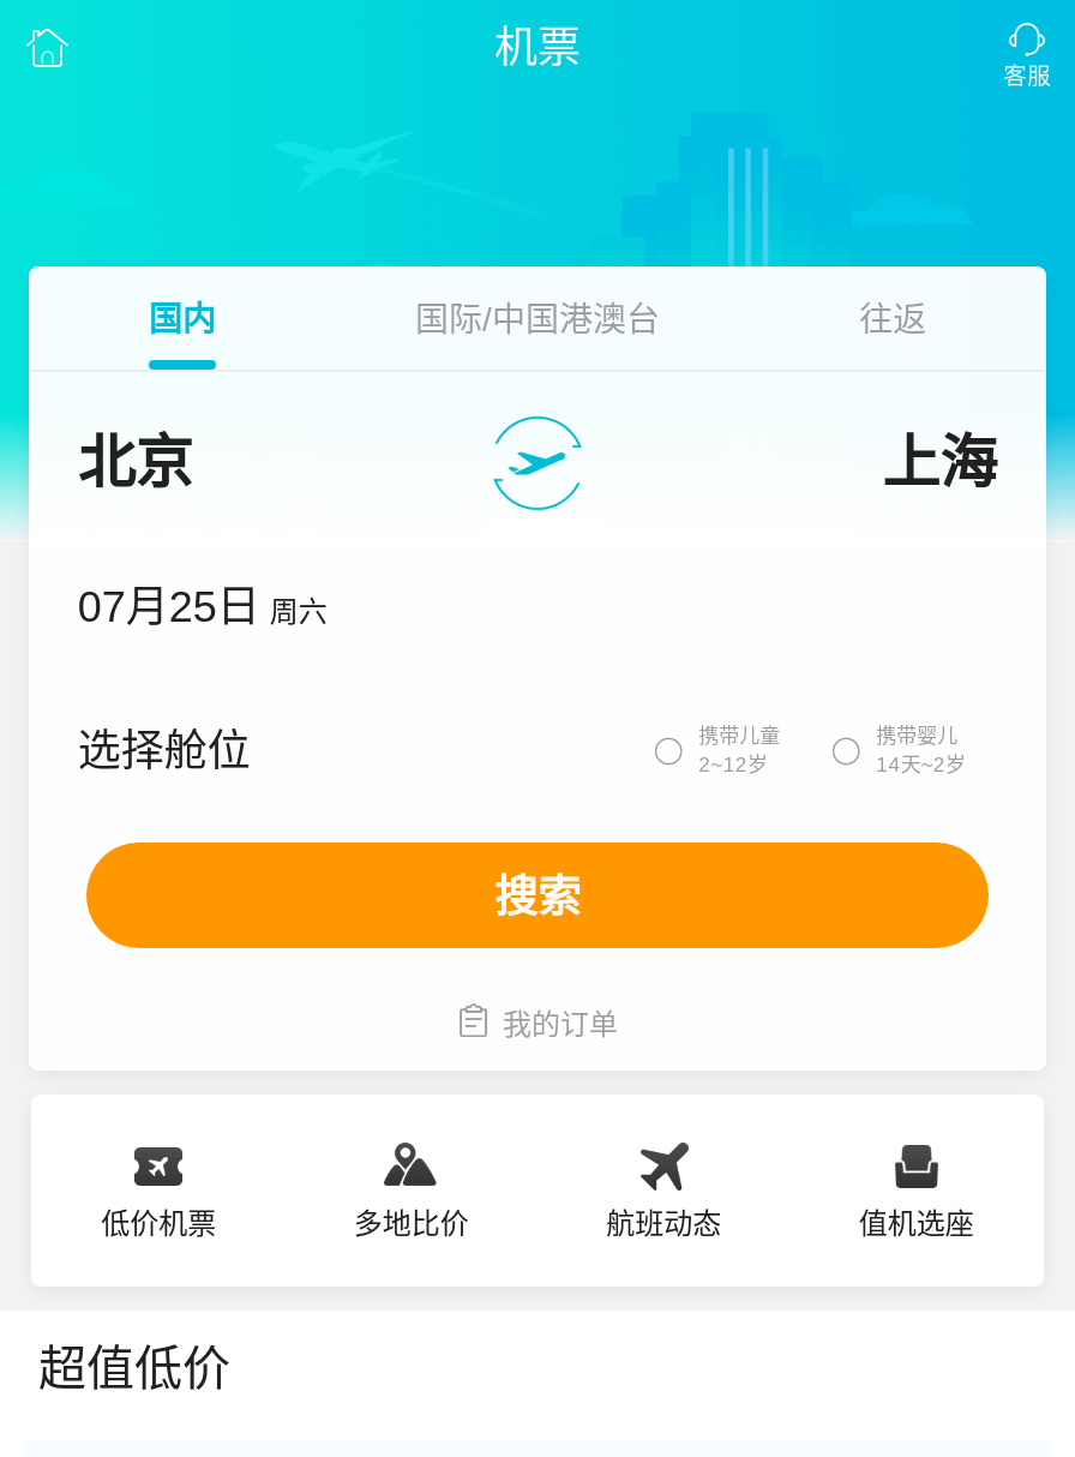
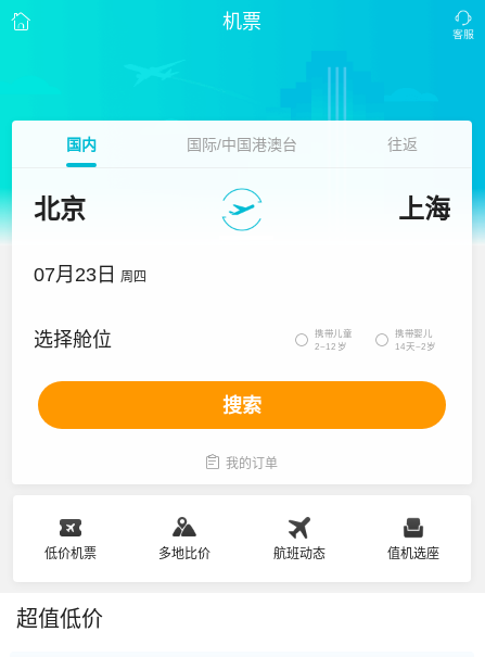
[78,583,327,631] 07月25日 周六 -> [34,264,147,286] 07月23日 周四

